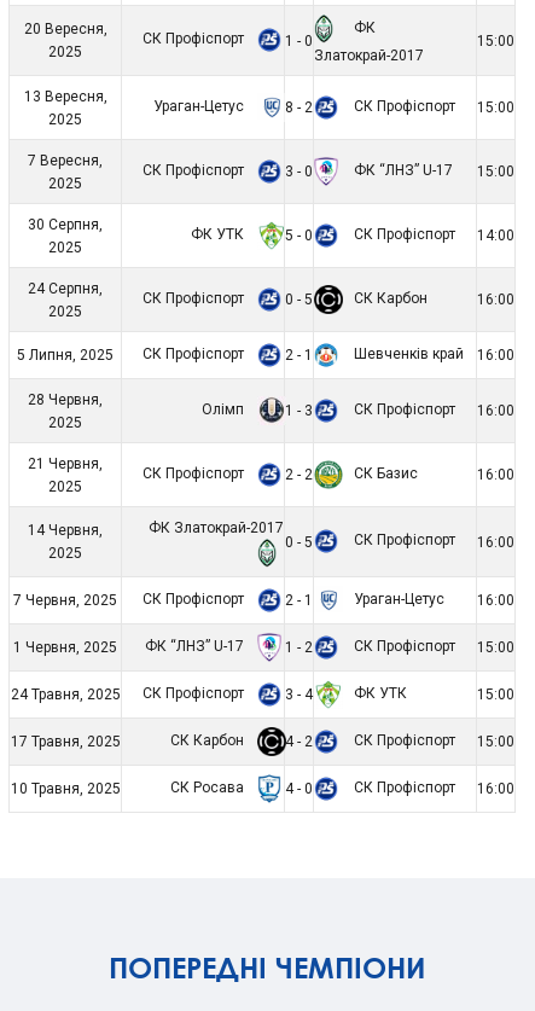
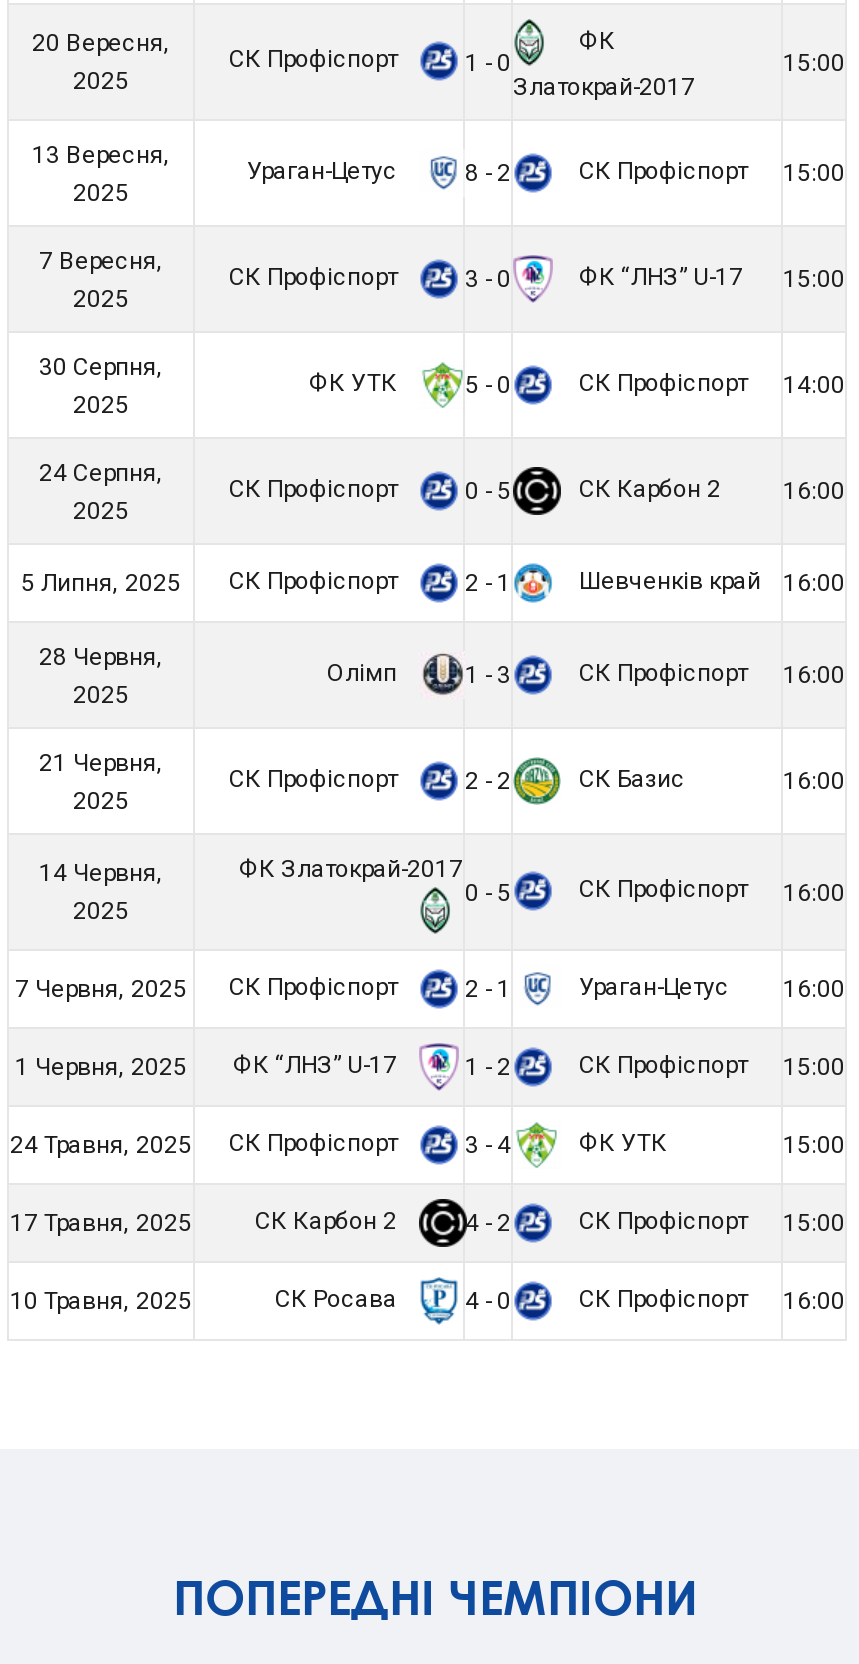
[350,290,428,307] СК Карбон -> [573,475,721,503] СК Карбон 2
[170,732,248,749] СК Карбон -> [255,1207,403,1235] СК Карбон 2

